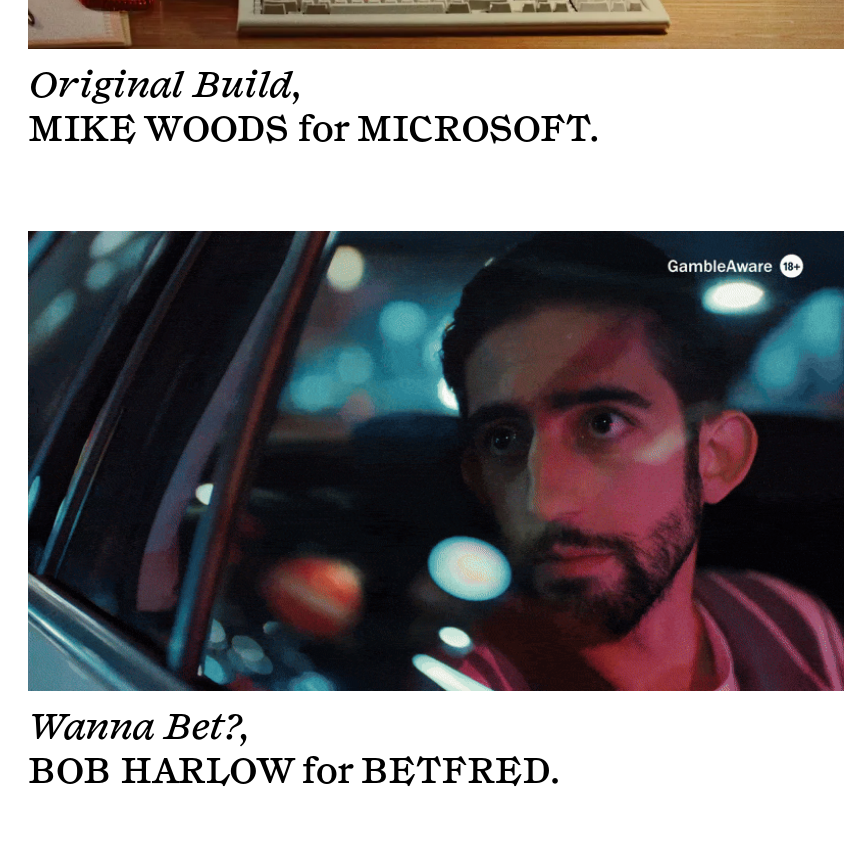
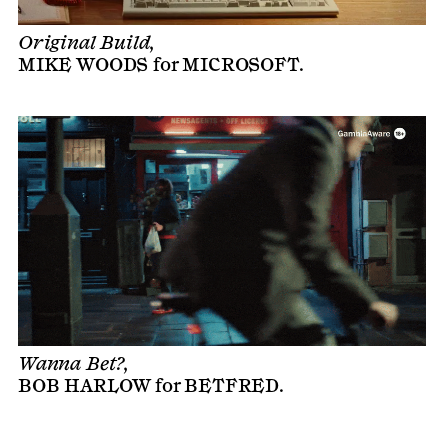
[26,228,846,692] [image] -> [17,115,427,347] [image]

